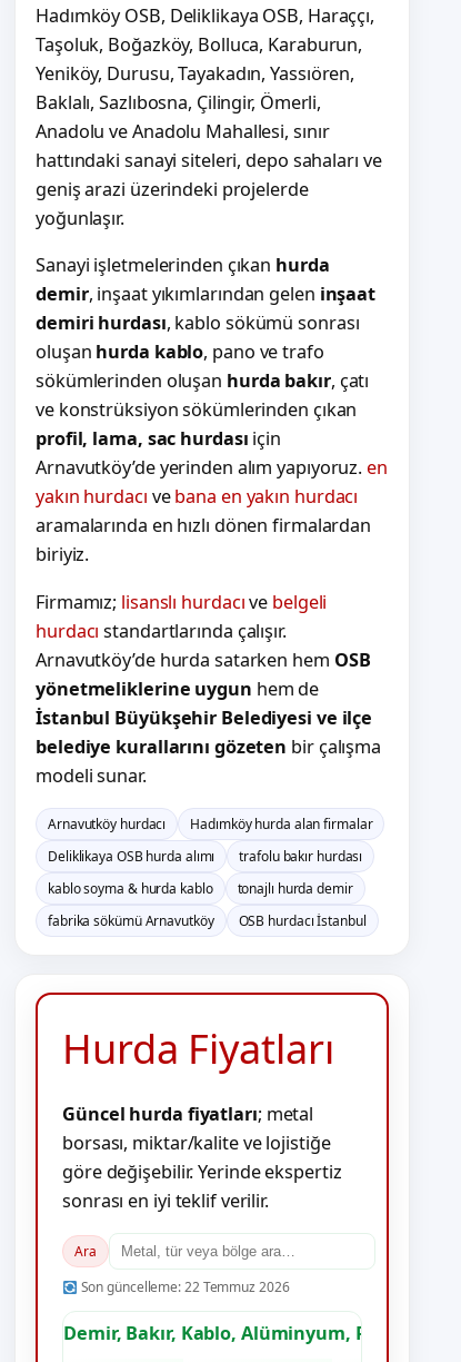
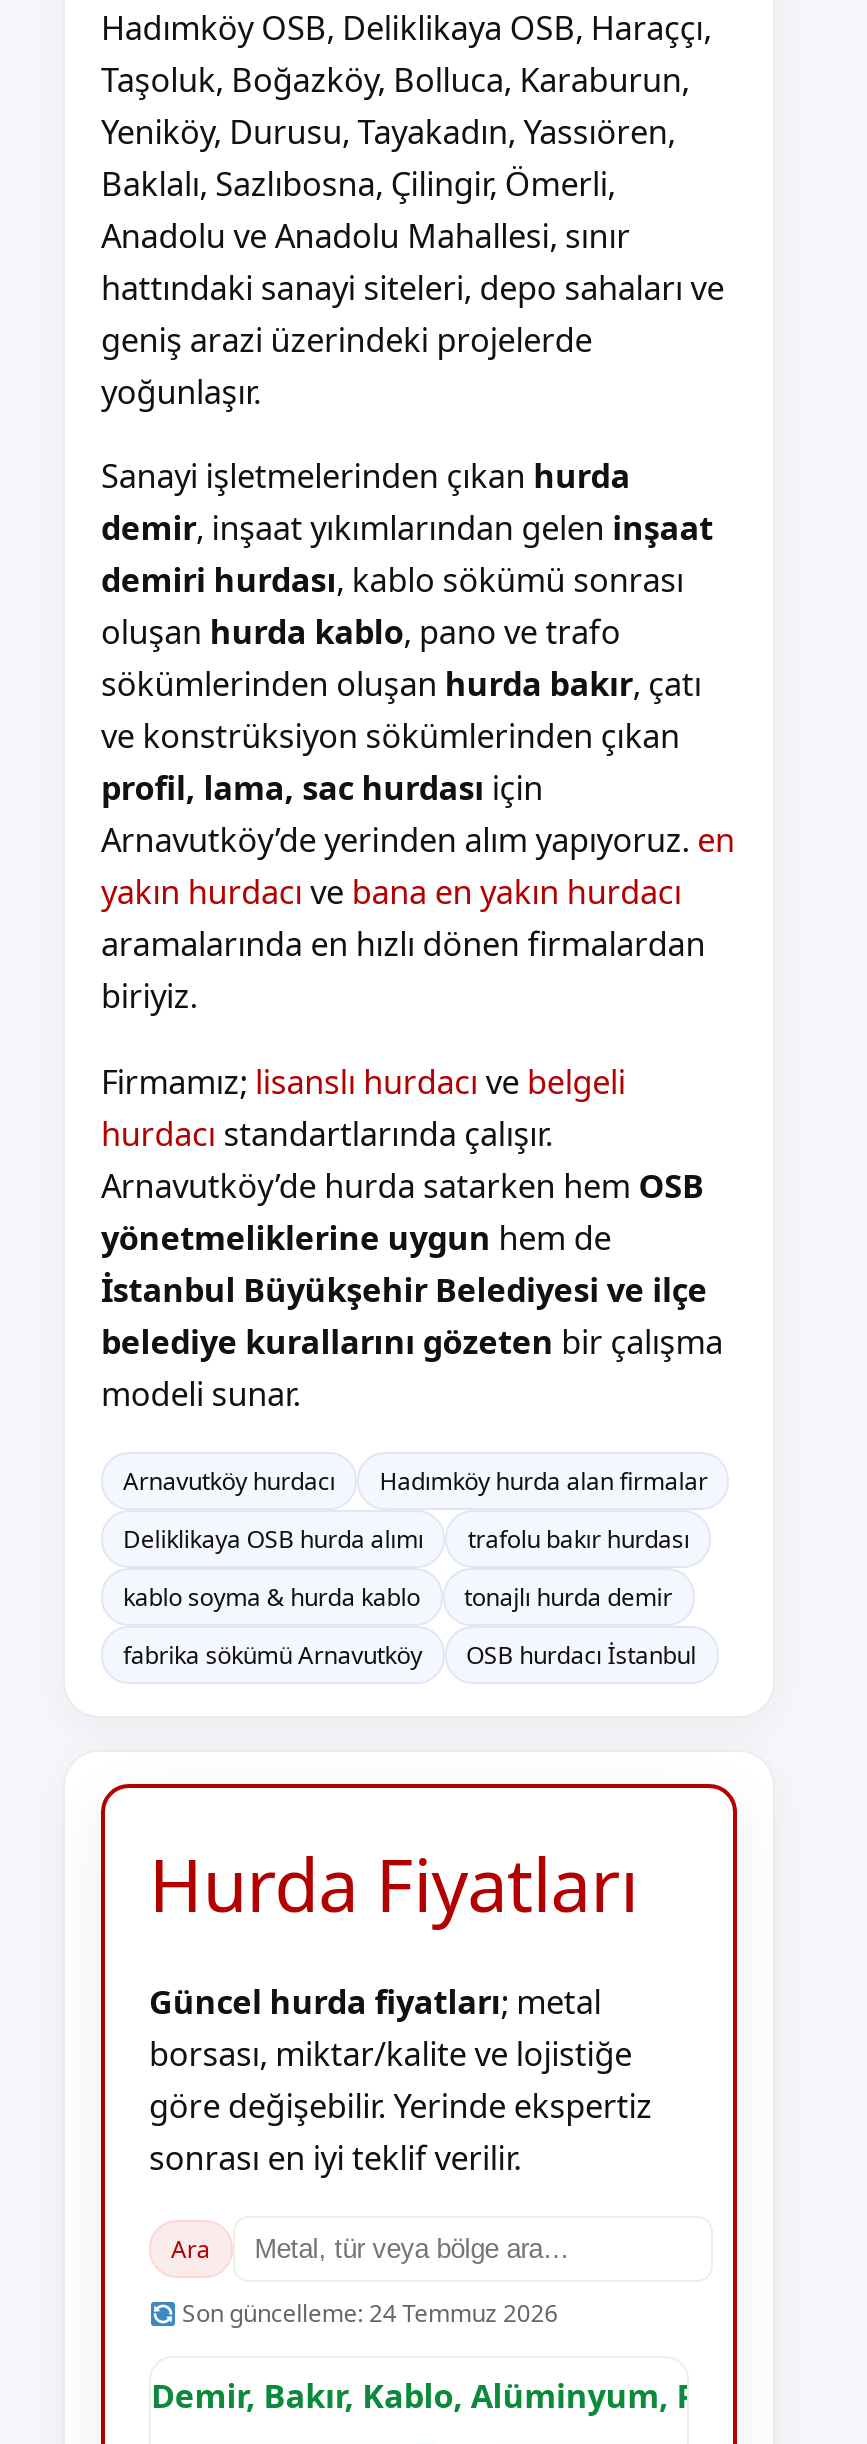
[77,1278,289,1297] Son güncelleme: 22 Temmuz 2026 -> [176,2297,558,2331] Son güncelleme: 24 Temmuz 2026

